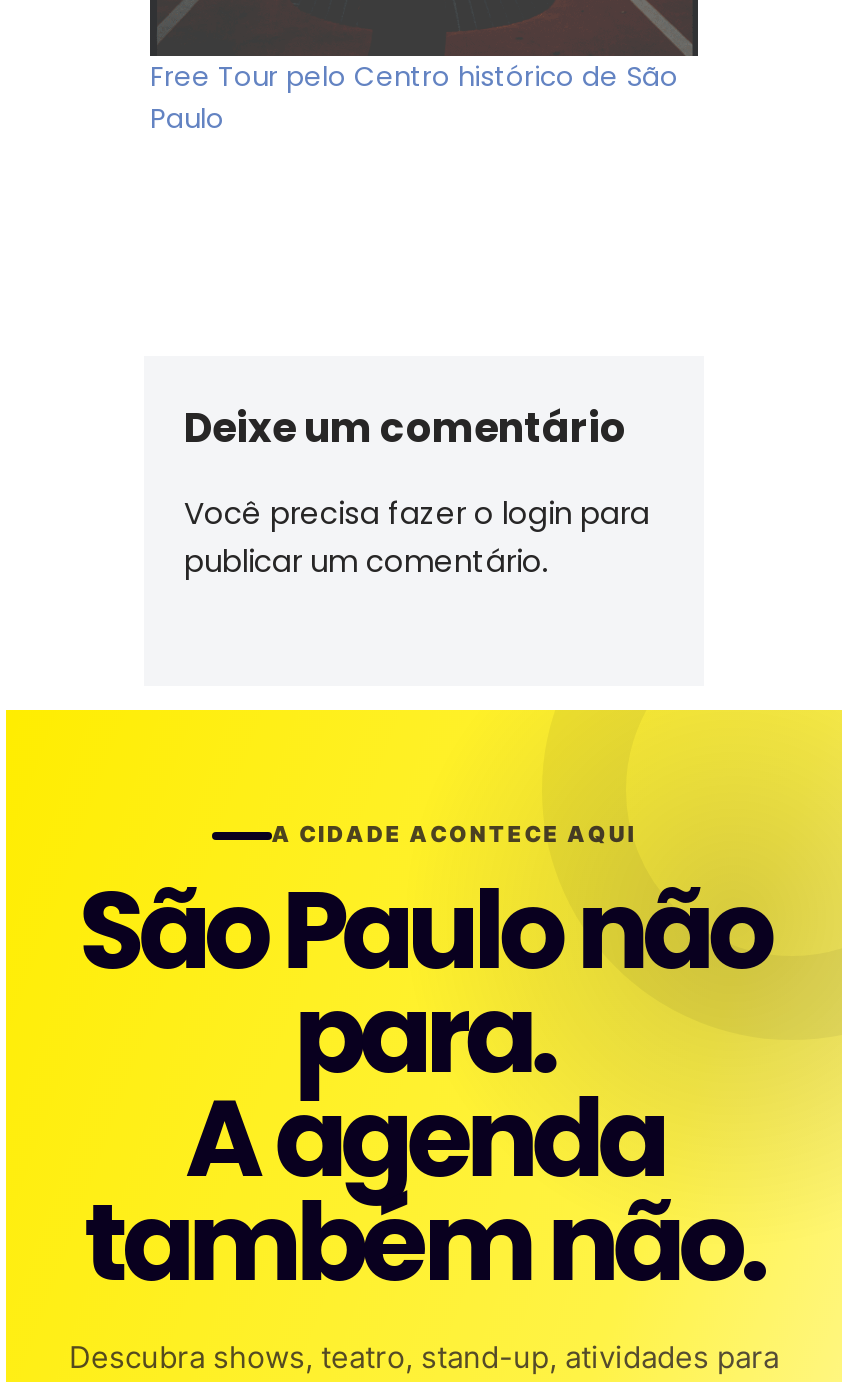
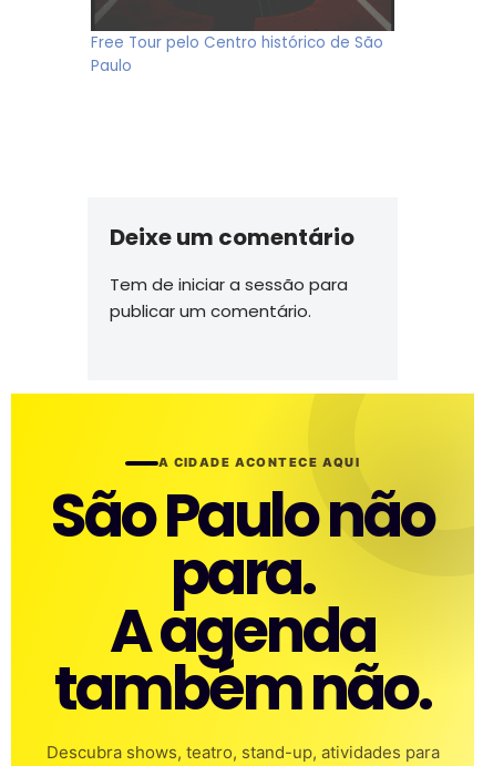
[184,492,650,534] Você precisa fazer o login para -> [110,272,348,296] Tem de iniciar a sessão para

